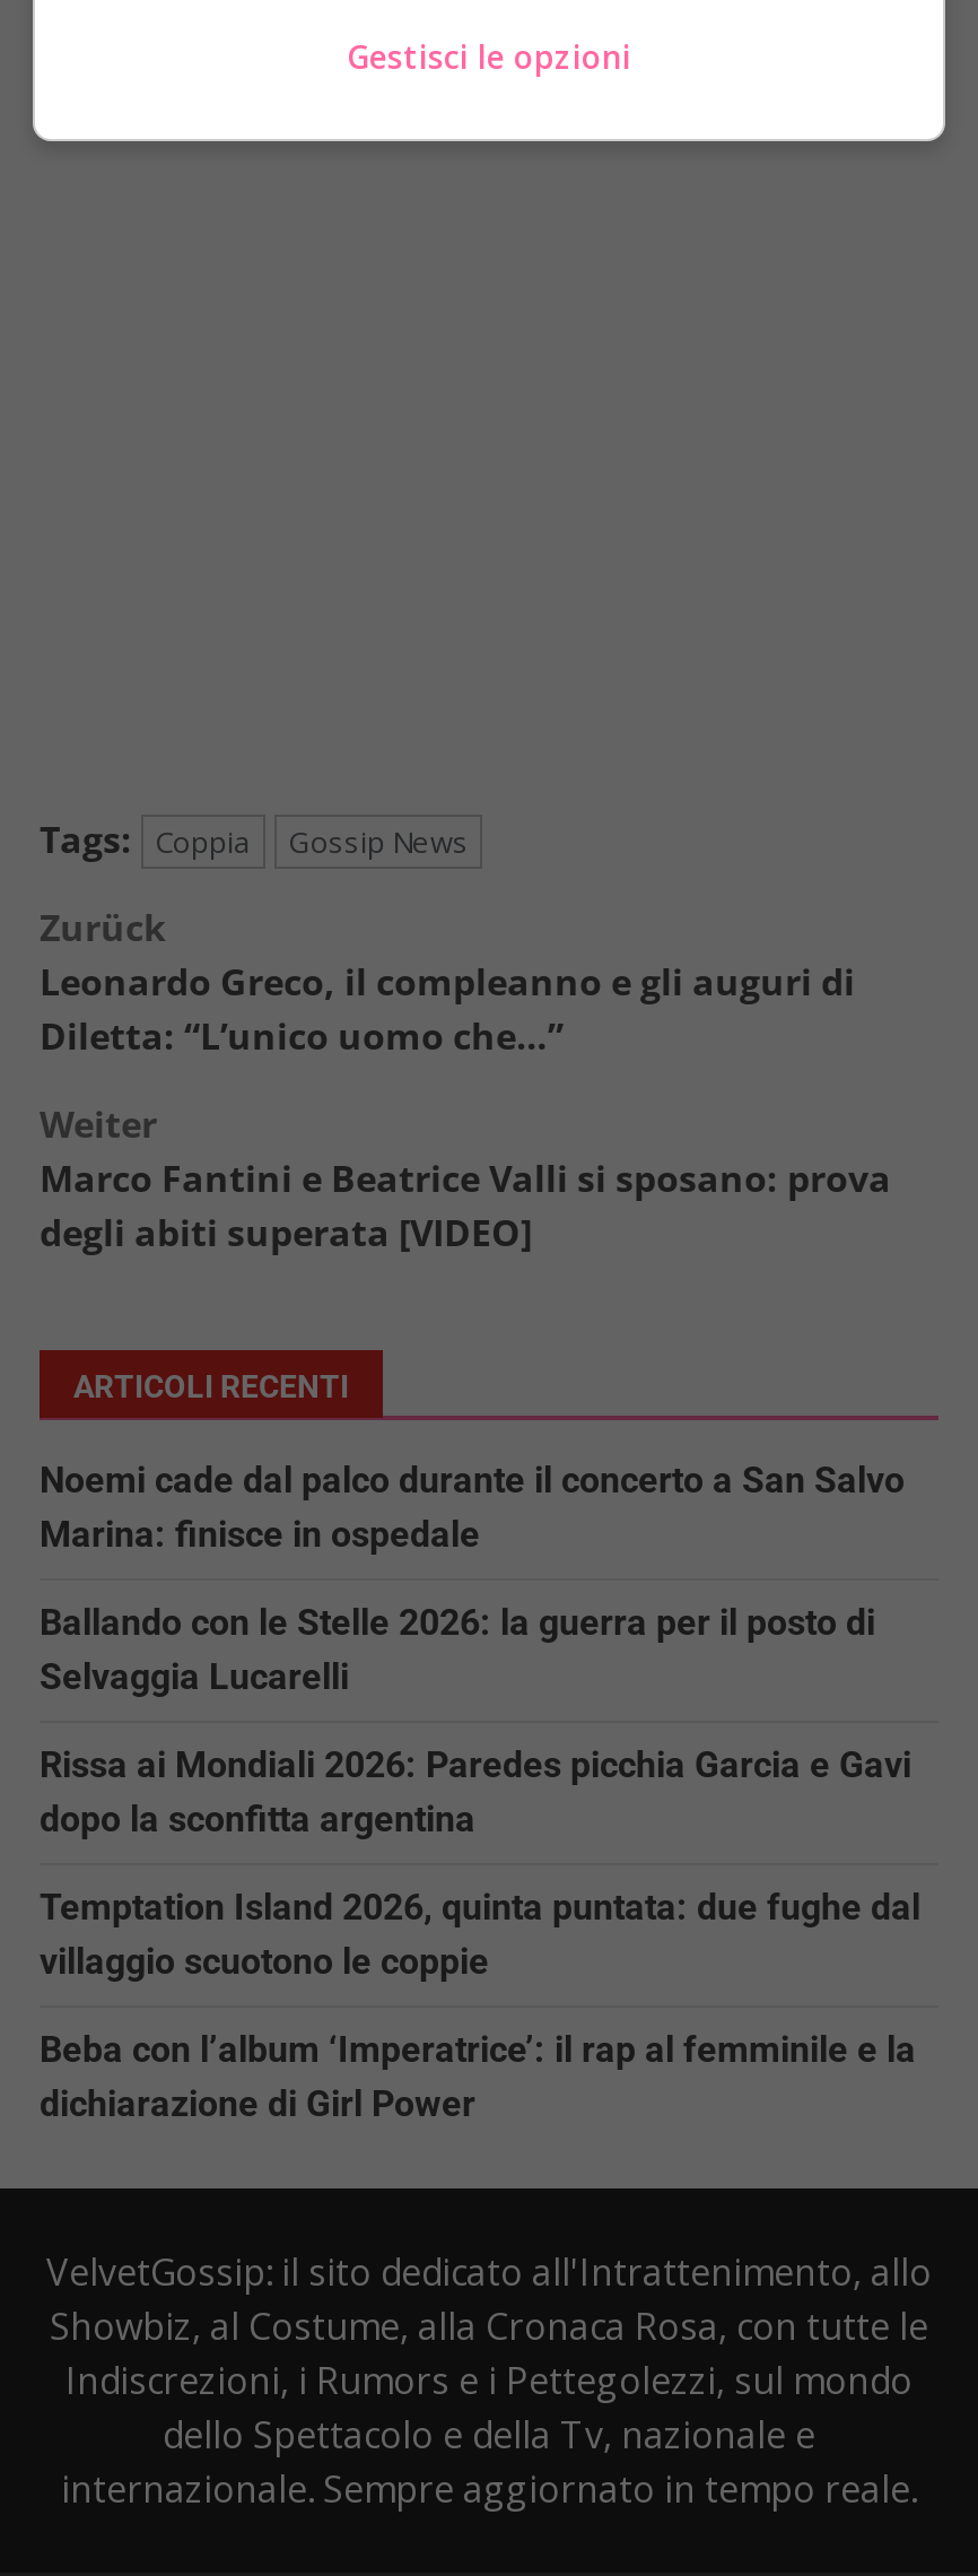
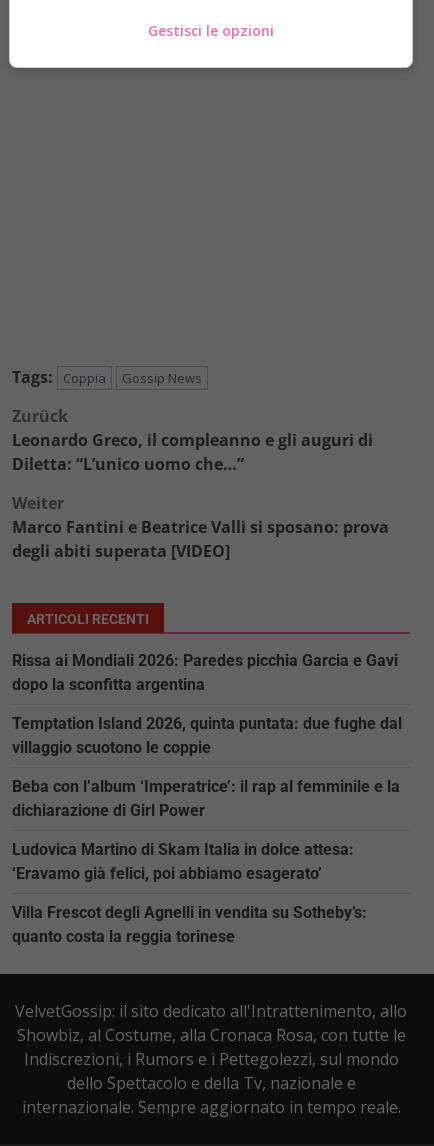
[40,1458,905,1697] Noemi cade dal palco durante il concerto a San Salvo | Marina: finisce in ospedale | Ballando con le Stelle 2026: la guerra per il posto di | Selvaggia Lucarelli -> none
moved [40,1742,920,2124] -> [12,651,402,820]: Rissa ai Mondiali 2026: Paredes picchia Garcia e Gavi | dopo la sconfitta argentina | Temptation Island 2026, quinta puntata: due fughe dal | villaggio scuotono le coppie | Beba con l’album ‘Imperatrice’: il rap al femminile e la | dichiarazione di Girl Power
none -> [12,840,367,946] Ludovica Martino di Skam Italia in dolce attesa: | ‘Eravamo già felici, poi abbiamo esagerato’ | Villa Frescot degli Agnelli in vendita su Sotheby’s: | quanto costa la reggia torinese

